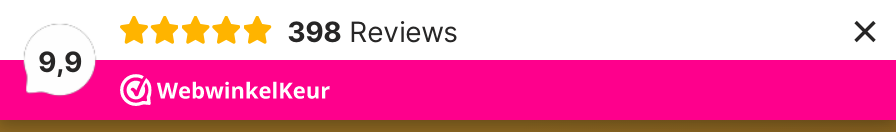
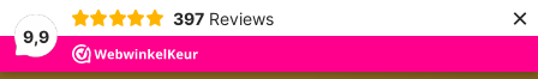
[287,13,457,47] 398 Reviews -> [172,8,273,28] 397 Reviews

